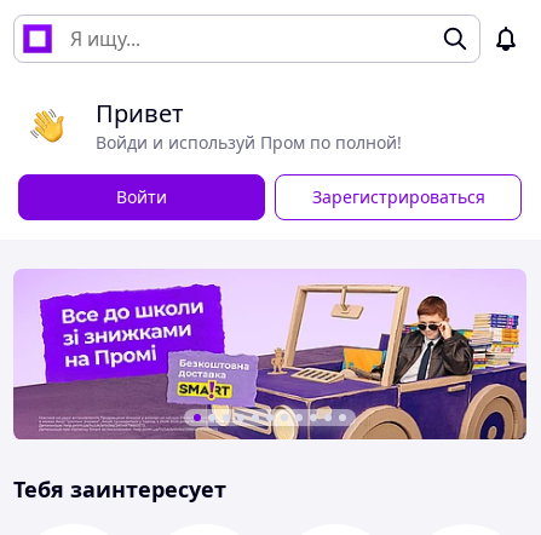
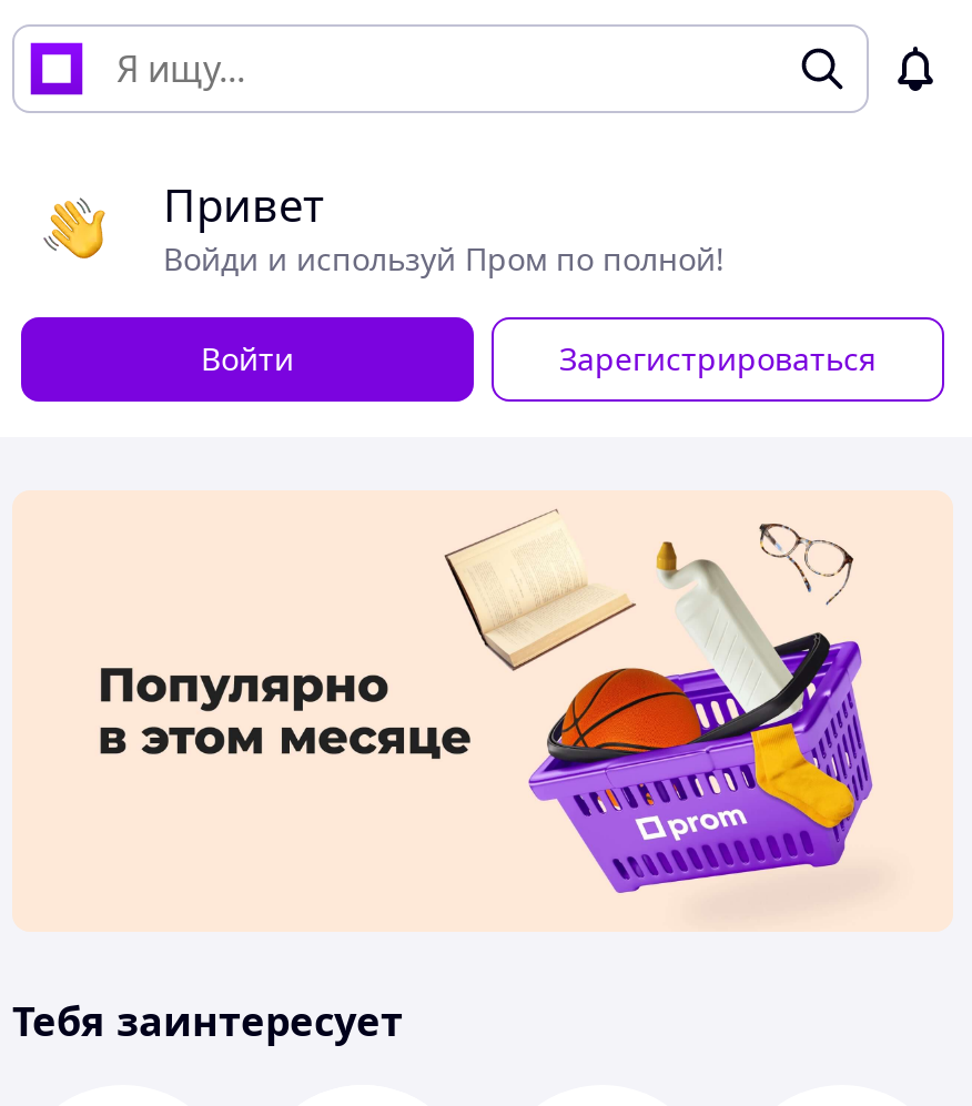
[12,269,528,441] [image] -> [14,493,951,932] [image]

